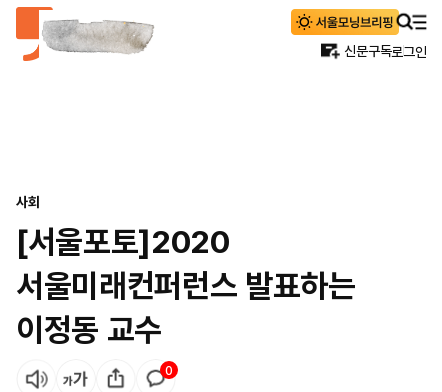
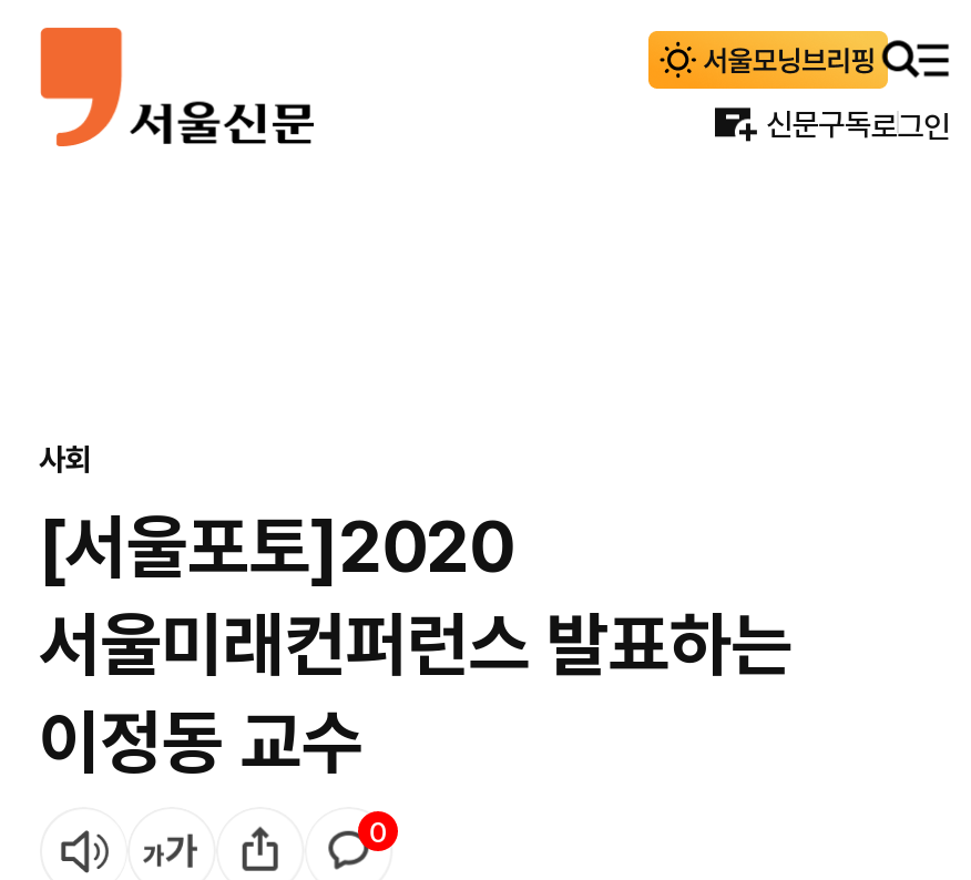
[38,10,155,60] [image] -> [45,27,343,146] [image]

